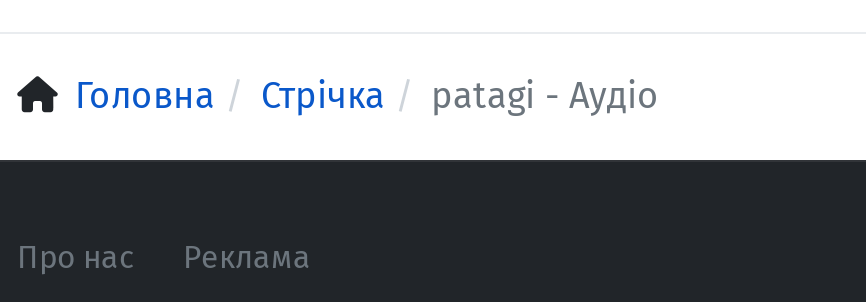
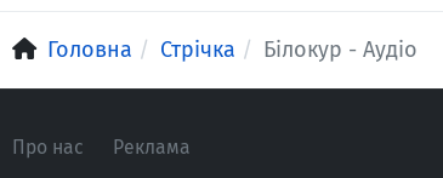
[431,73,659,117] patagi - Аудіо -> [263,36,418,62] Білокур - Аудіо

